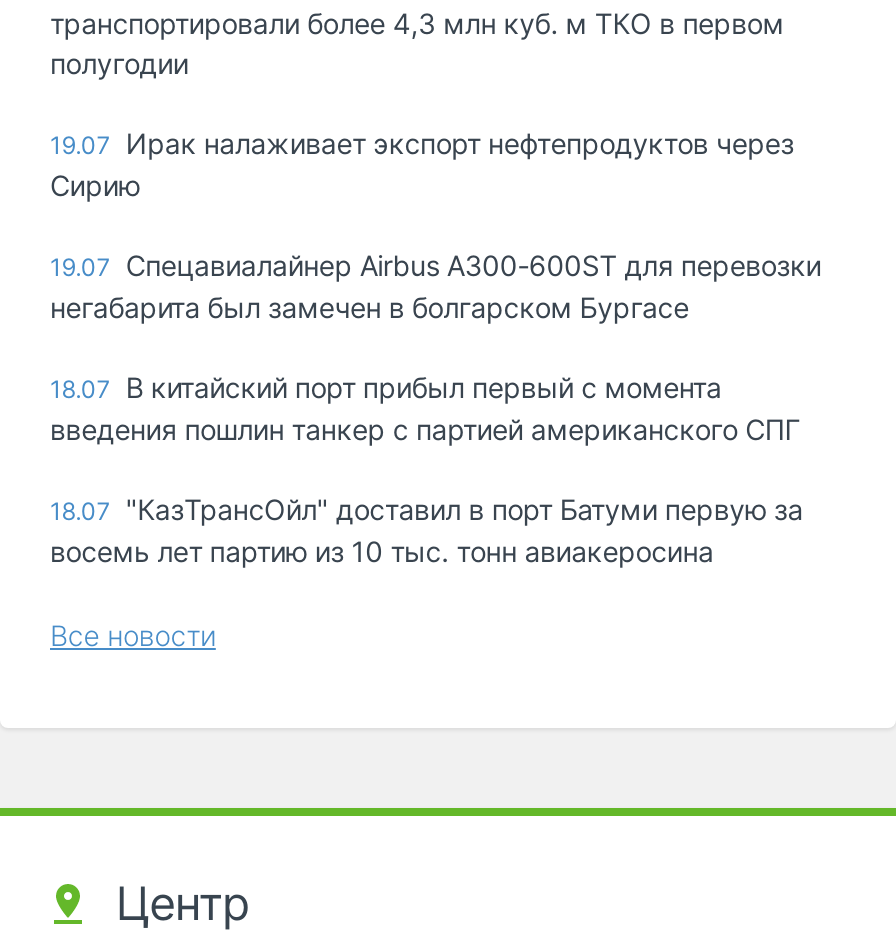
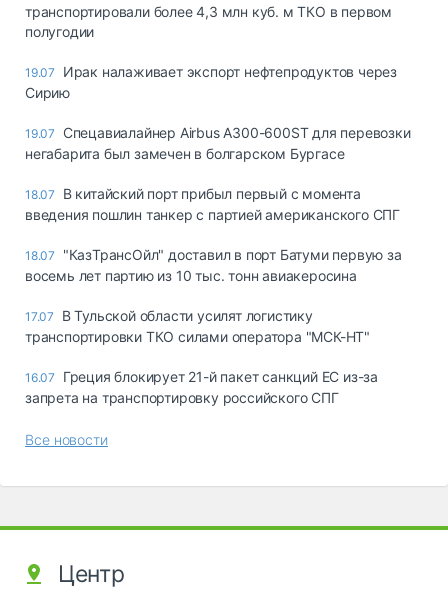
none -> [25,307,378,406] 17.07 В Тульской области усилят логистику | транспортировки ТКО силами оператора "МСК-НТ" | 16.07 Греция блокирует 21-й пакет санкций ЕС из-за | запрета на транспортировку российского СПГ

